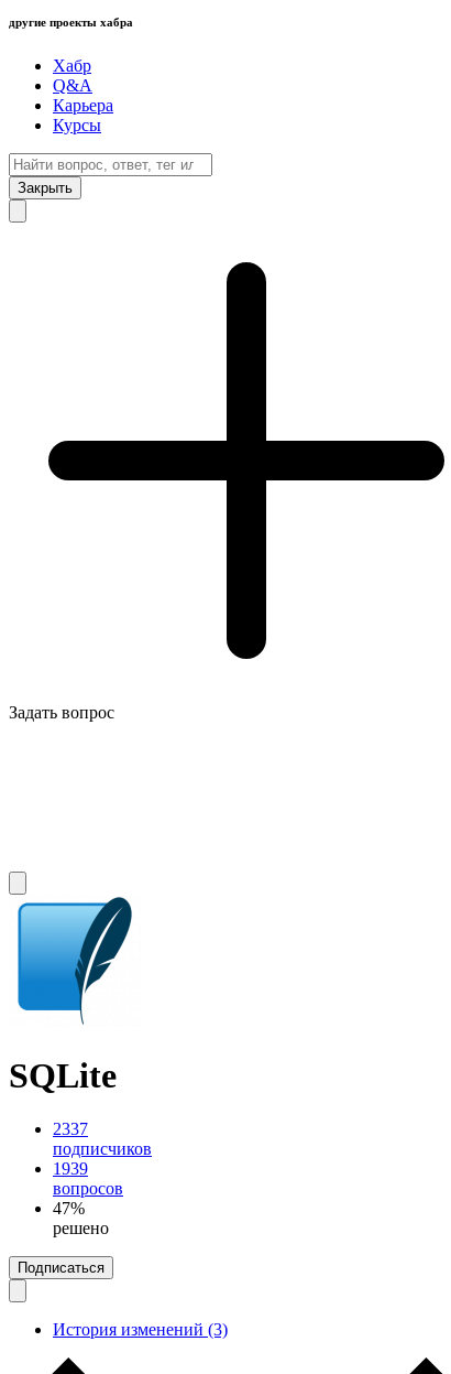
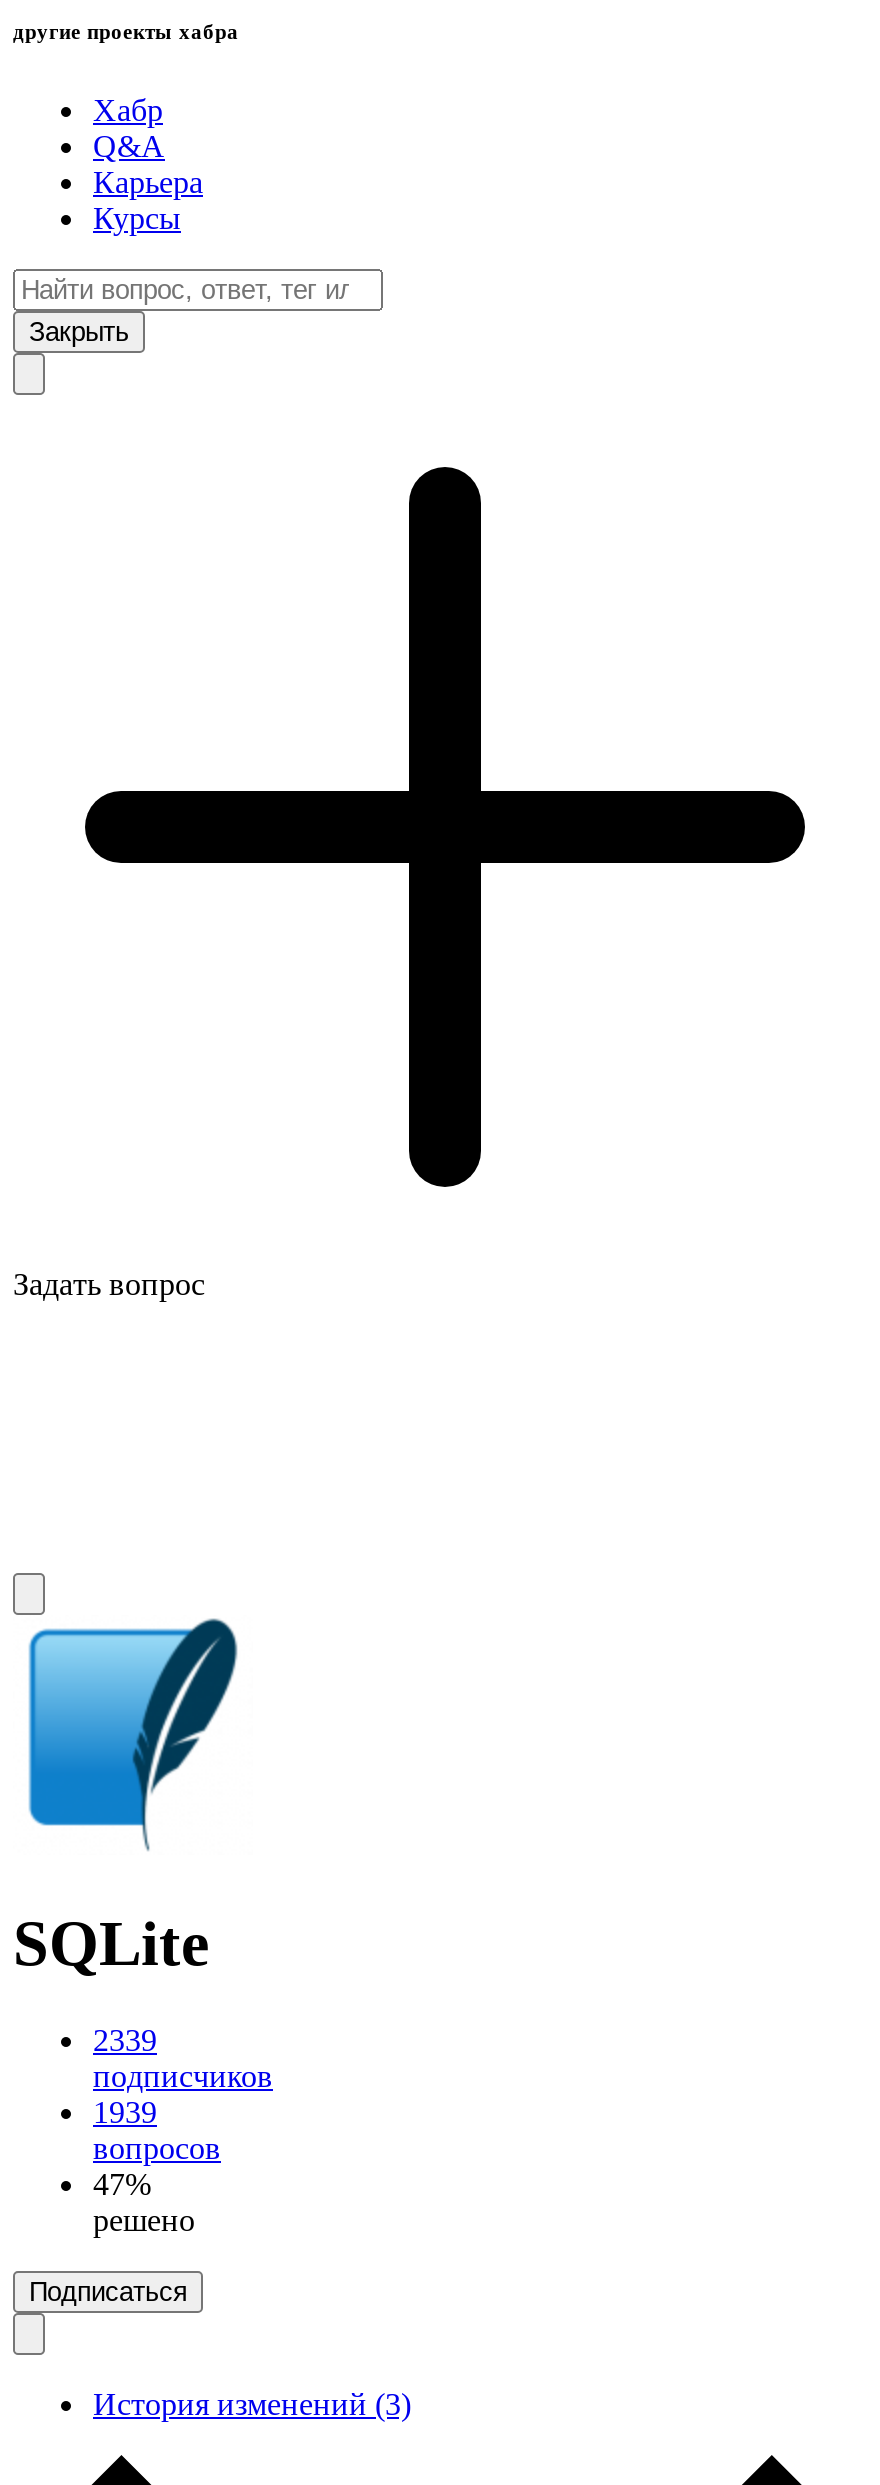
[53,1120,88,1138] 2337 -> [93,2023,157,2057] 2339

